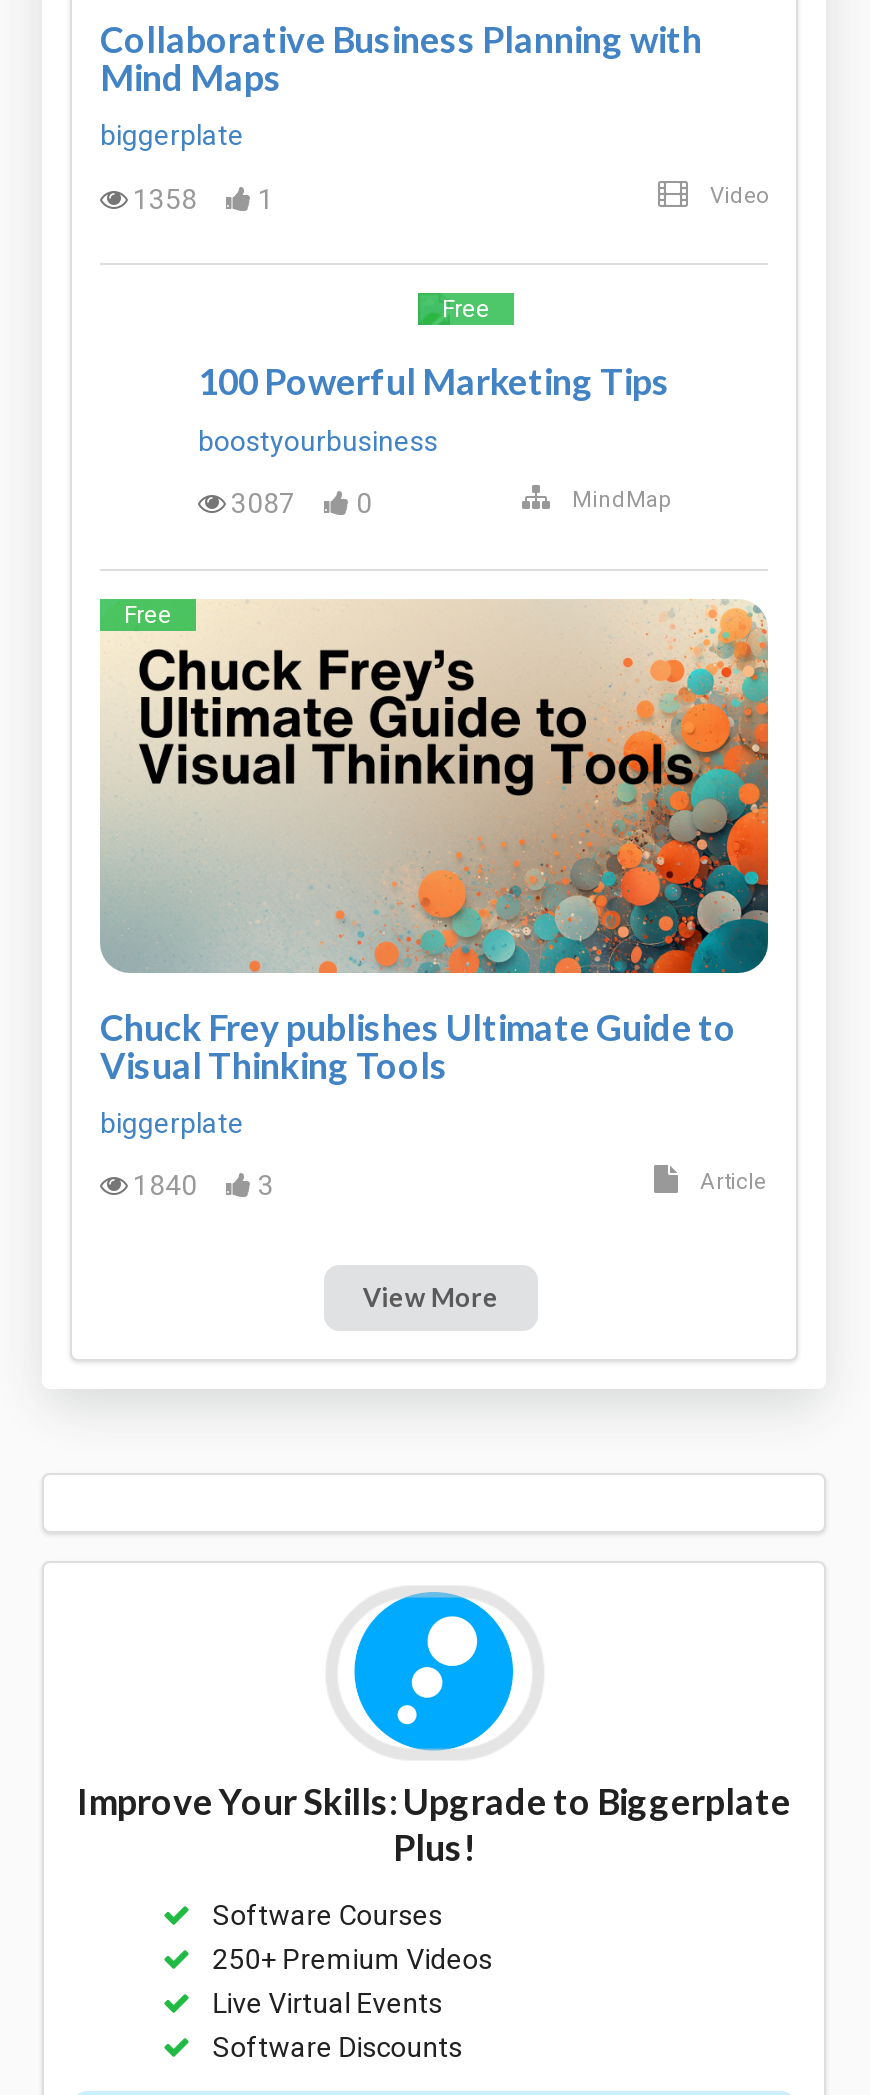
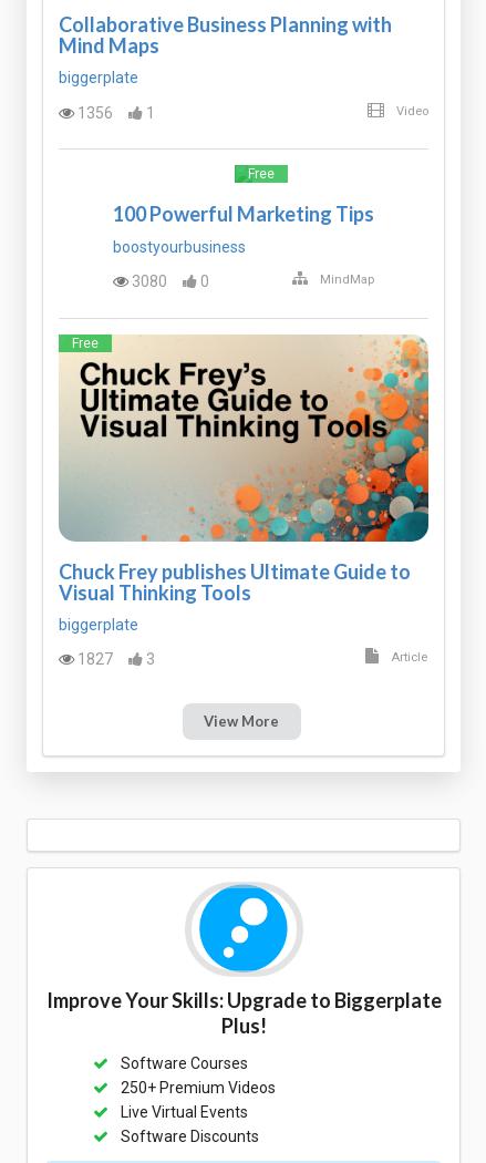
[133,182,274,214] 1358 1 -> [77,104,155,122] 1356 1
[231,487,372,519] 3087 0 -> [131,272,209,290] 3080 0
[133,1170,274,1202] 1840 3 -> [77,651,155,668] 1827 3

